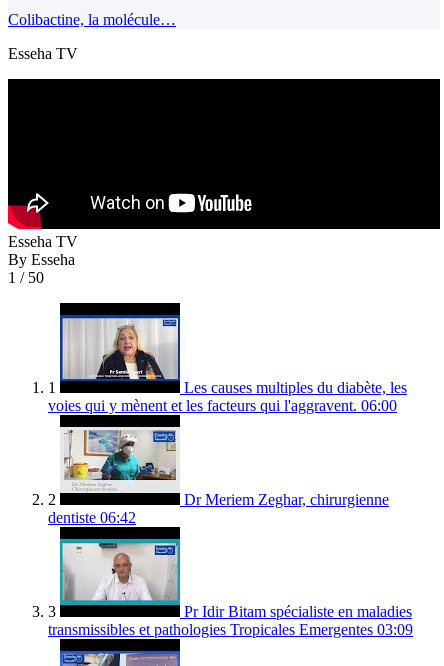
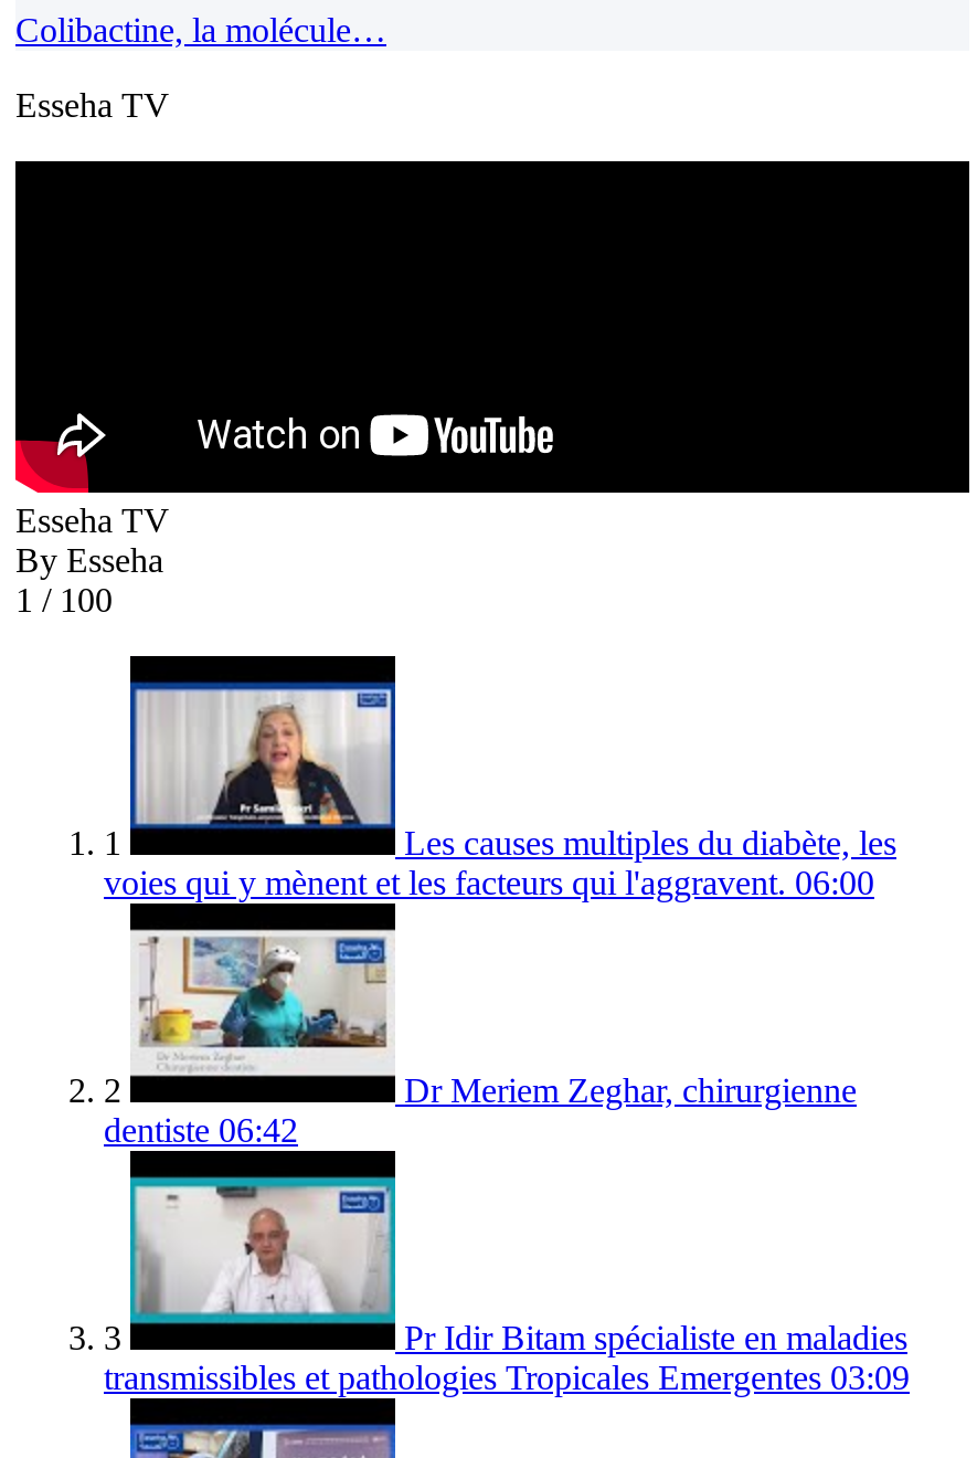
[8,269,44,286] 1 / 50 -> [15,581,113,618] 1 / 100

